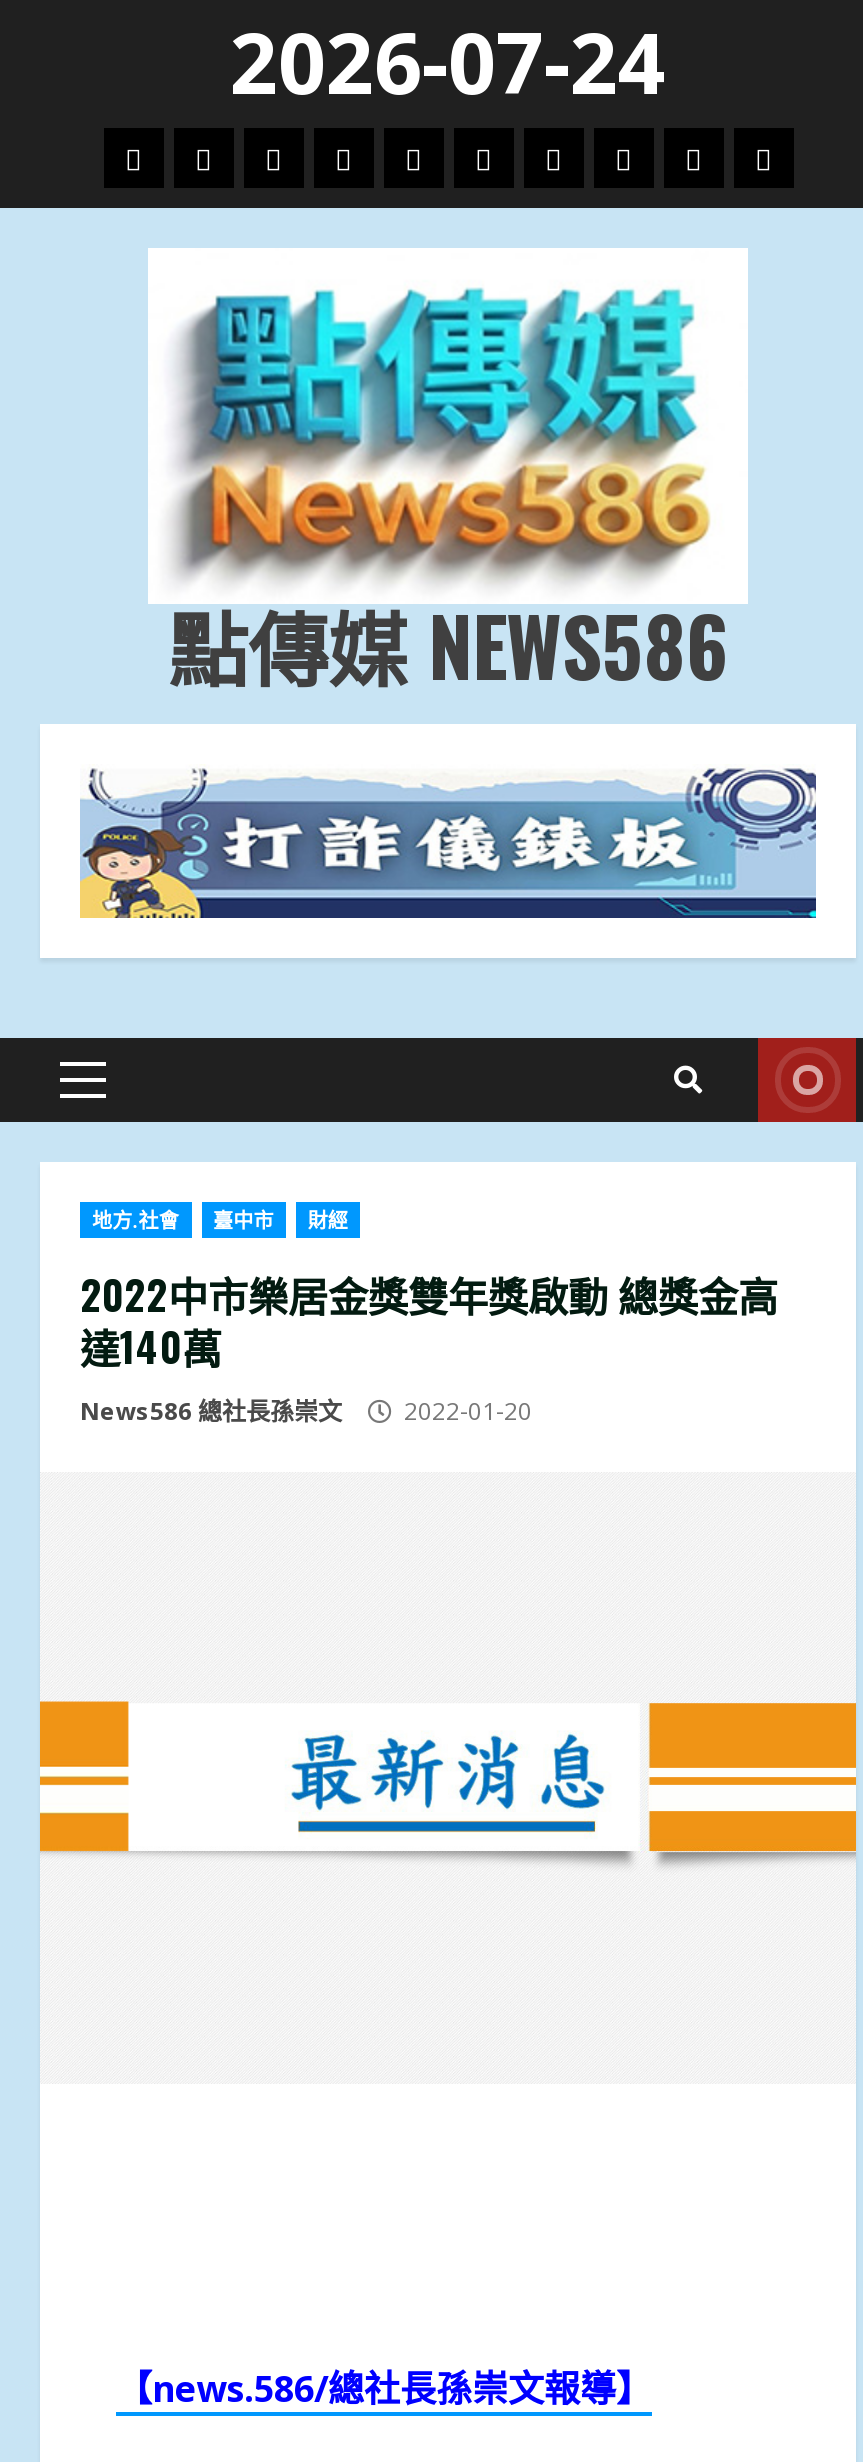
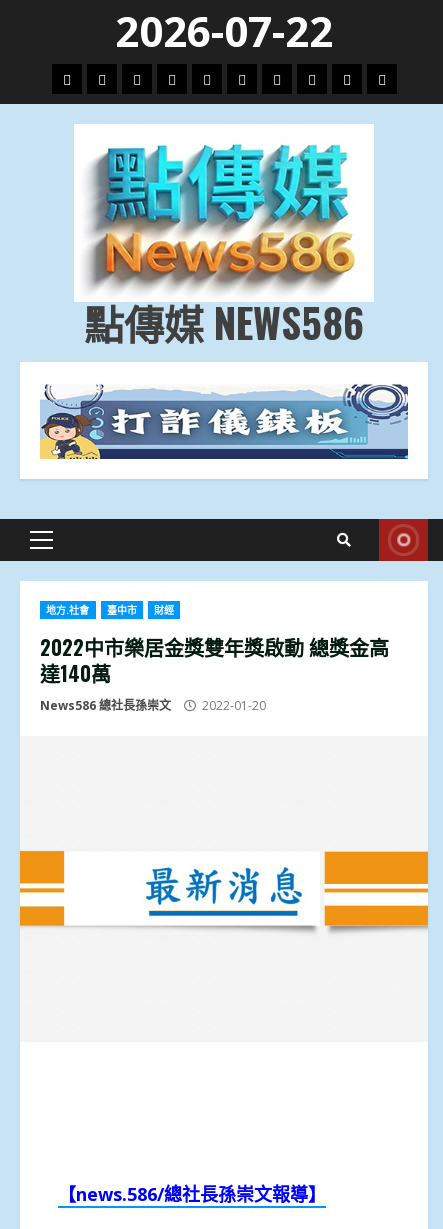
[230,4,666,118] 2026-07-24 -> [115,2,333,59] 2026-07-22

